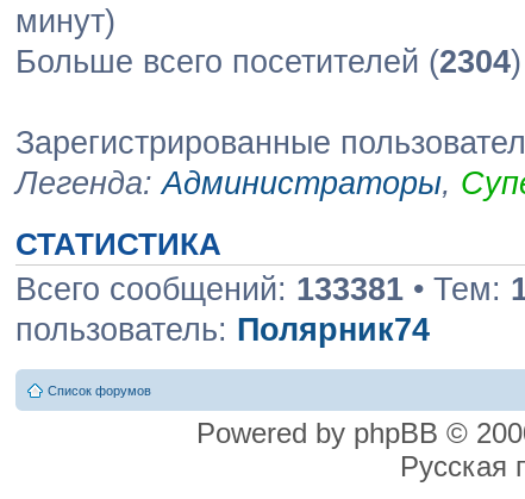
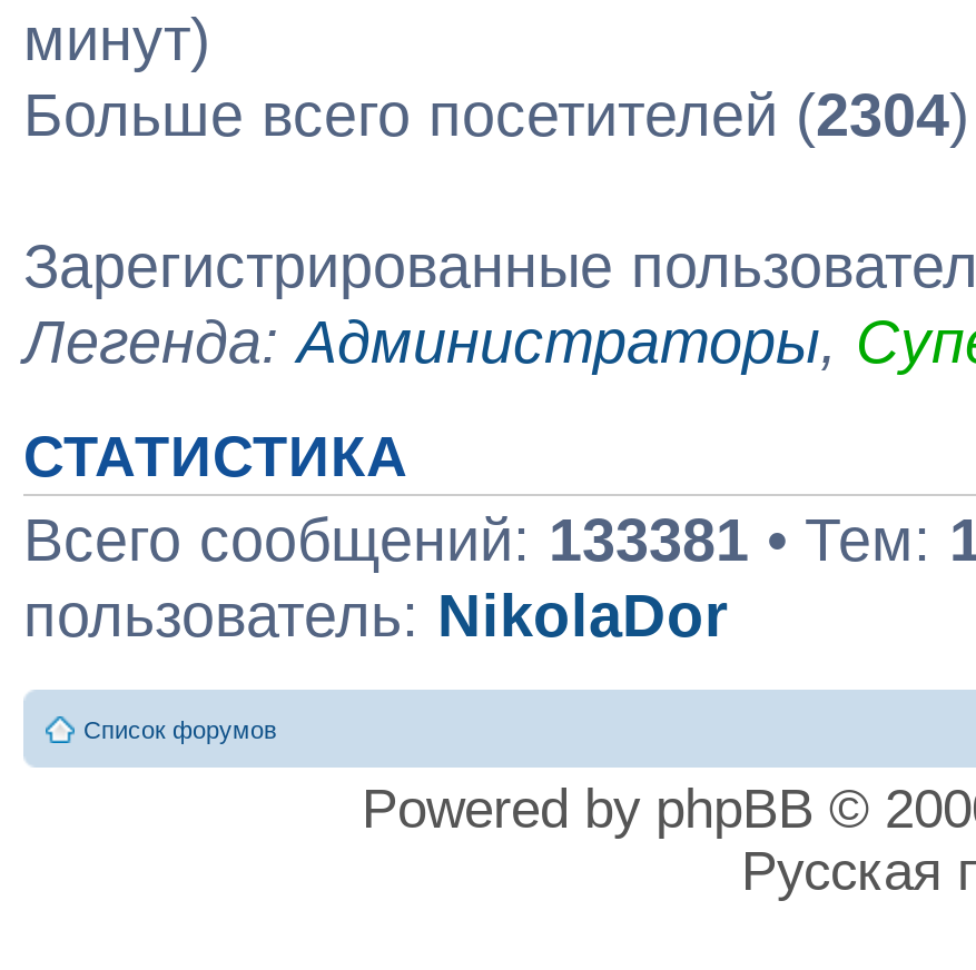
[15,311,430,347] пользователь: Полярник74 -> [23,582,729,649] пользователь: NikolaDor

